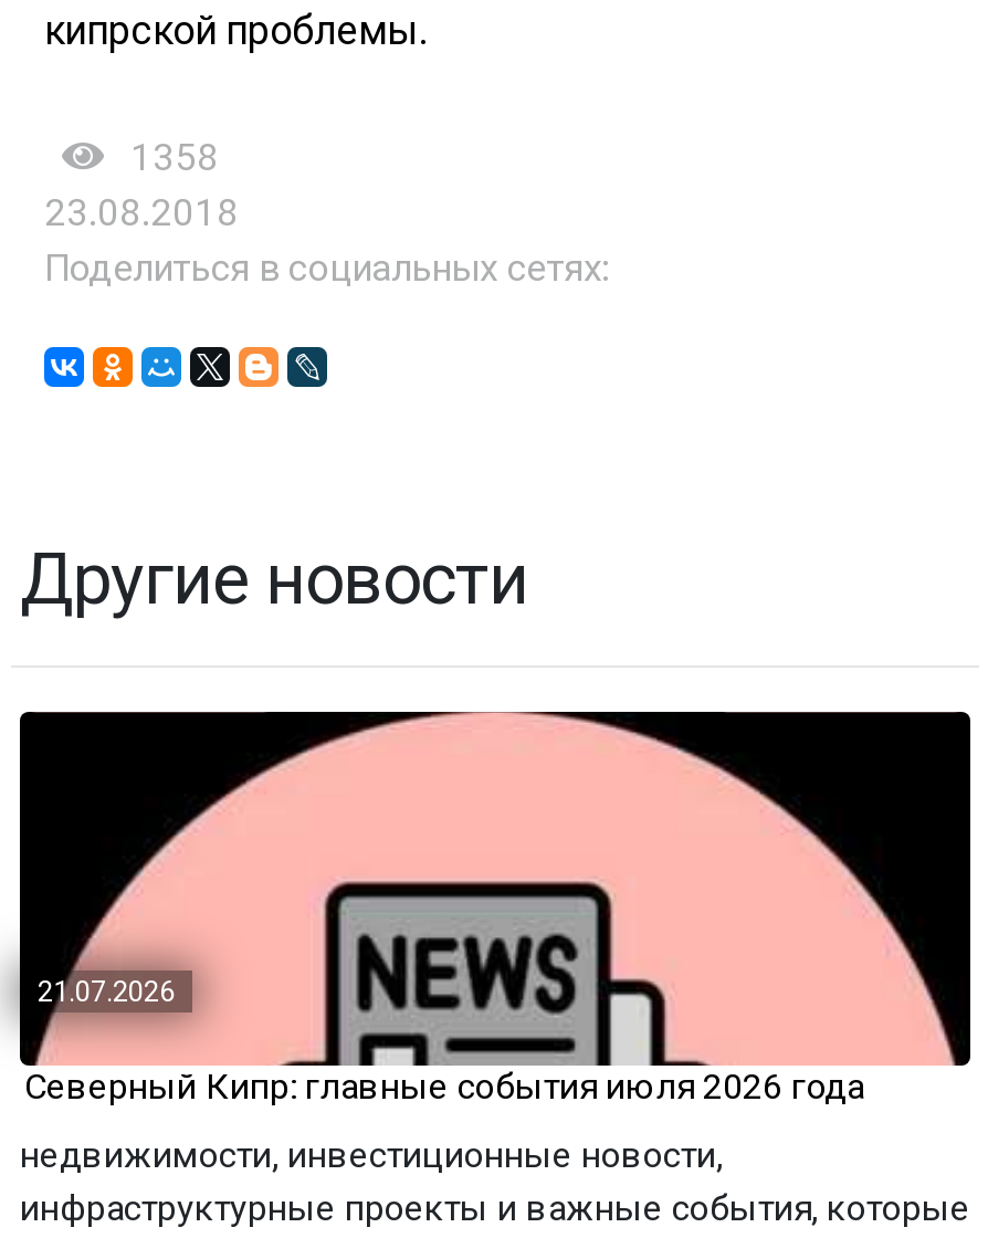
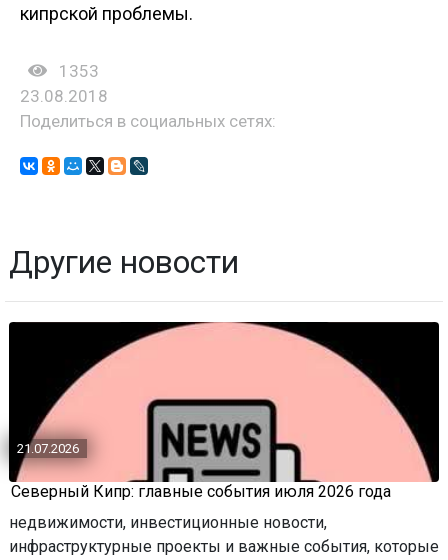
[122,135,219,179] 1358 -> [55,61,99,81] 1353

